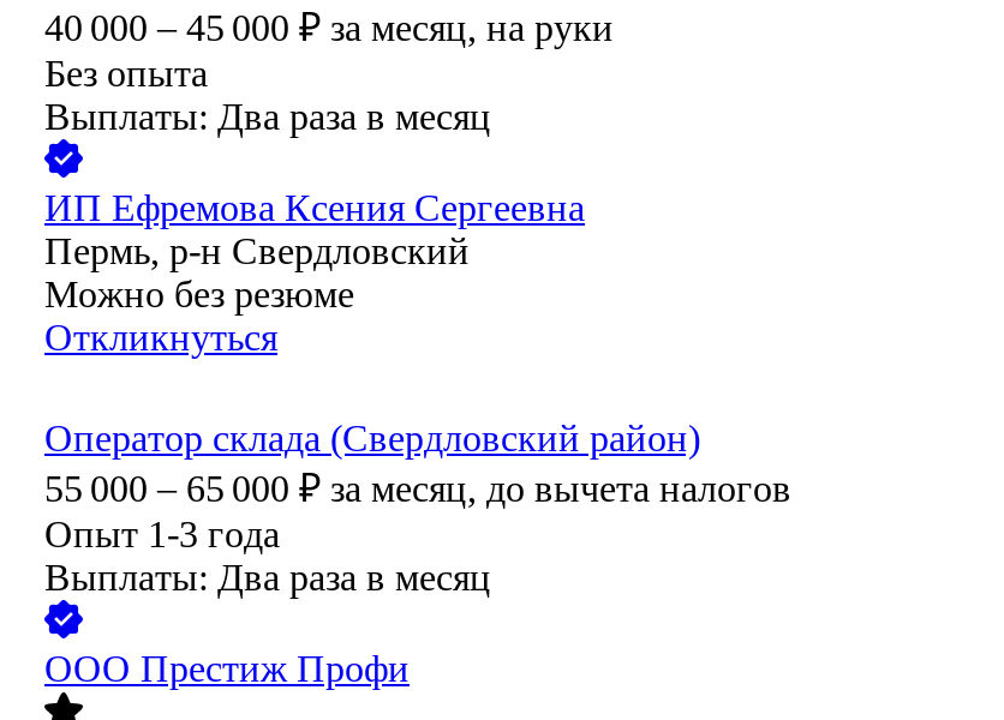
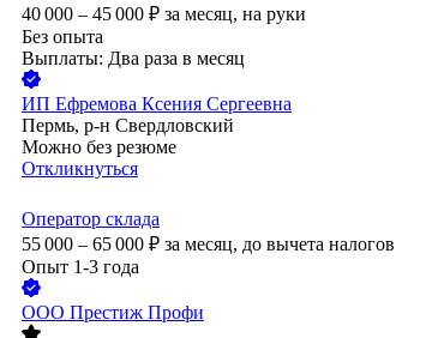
[44,418,700,459] Оператор склада (Свердловский район) -> [22,209,160,229] Оператор склада
[44,558,491,598] Выплаты: Два раза в месяц -> none

